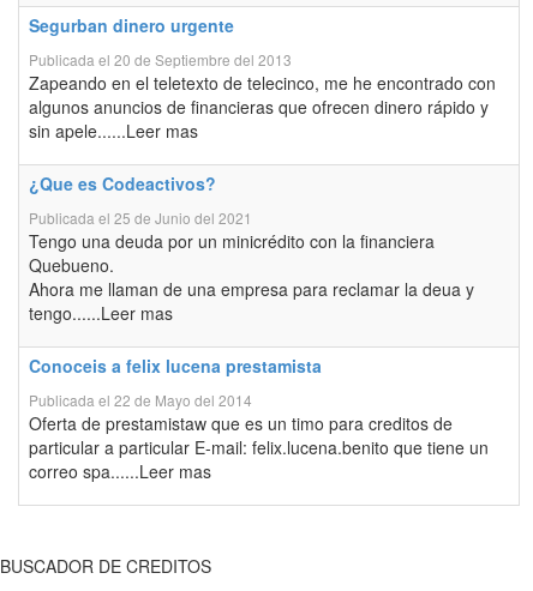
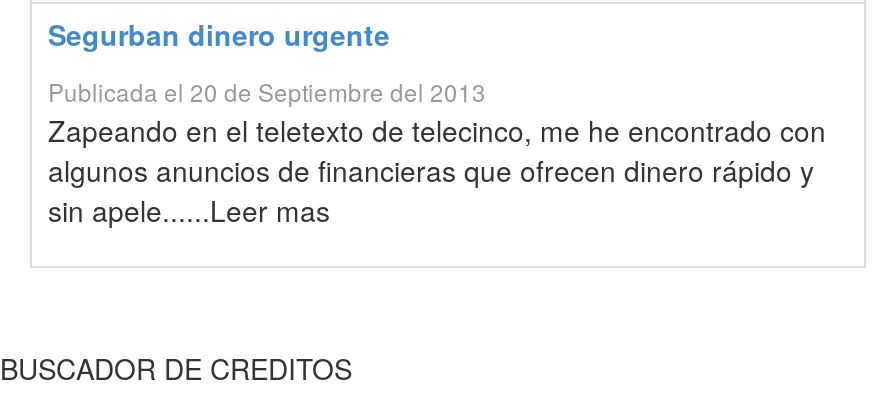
[29,171,489,483] ¿Que es Codeactivos? | Publicada el 25 de Junio del 2021 | Tengo una deuda por un minicrédito con la financiera | Quebueno. | Ahora me llaman de una empresa para reclamar la deua y | tengo......Leer mas | Conoceis a felix lucena prestamista | Publicada el 22 de Mayo del 2014 | Oferta de prestamistaw que es un timo para creditos de | particular a particular E-mail: felix.lucena.benito que tiene un | correo spa......Leer mas -> none

